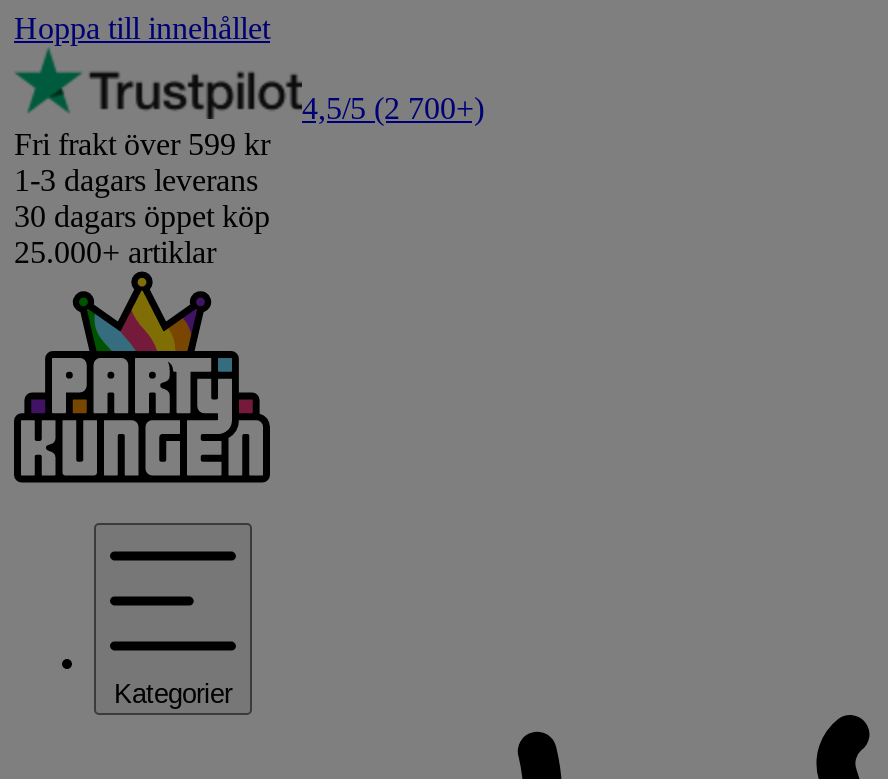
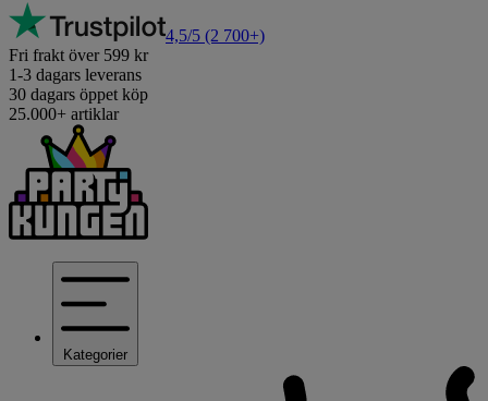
[14,11,270,45] Hoppa till innehållet -> none

